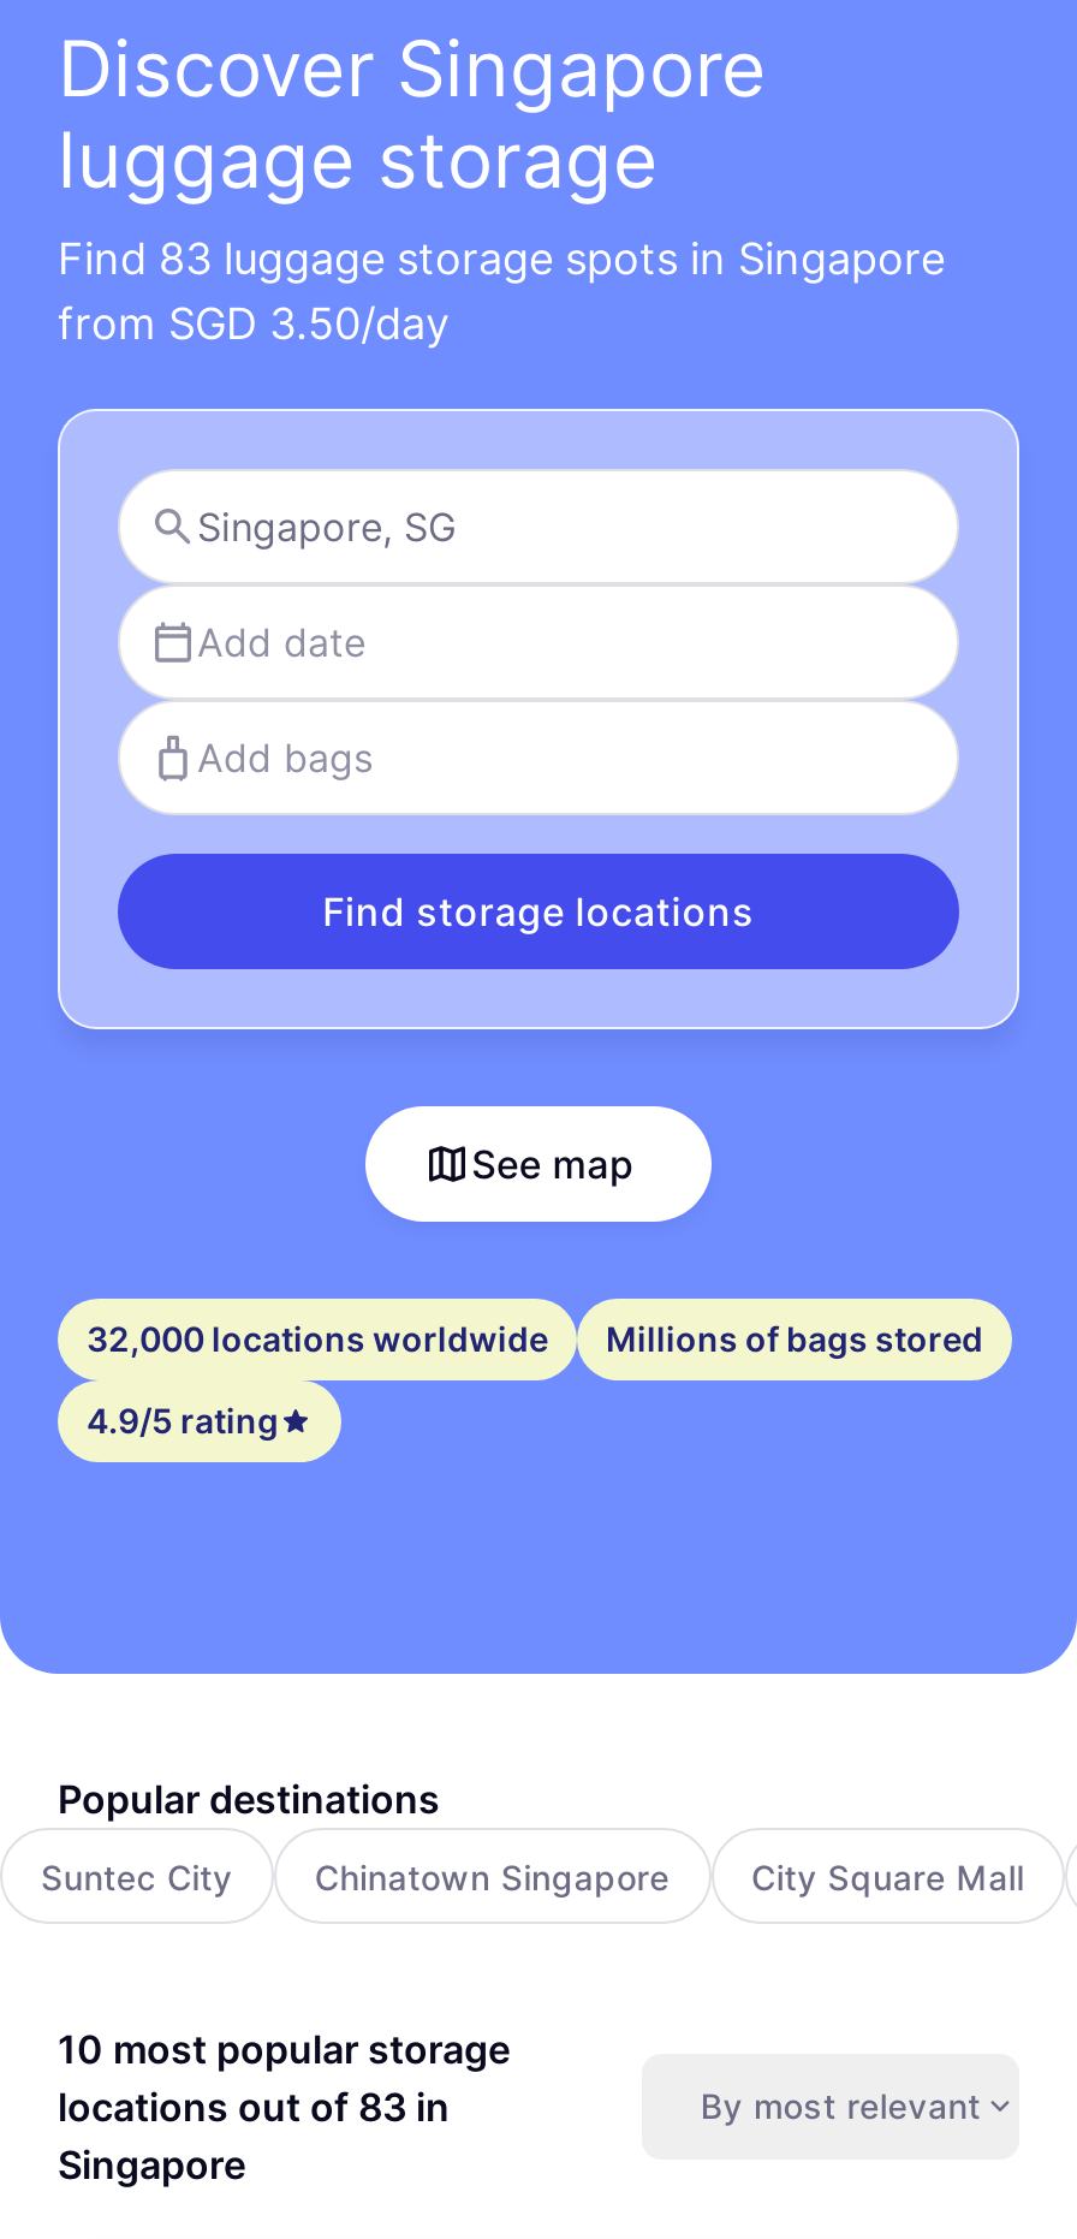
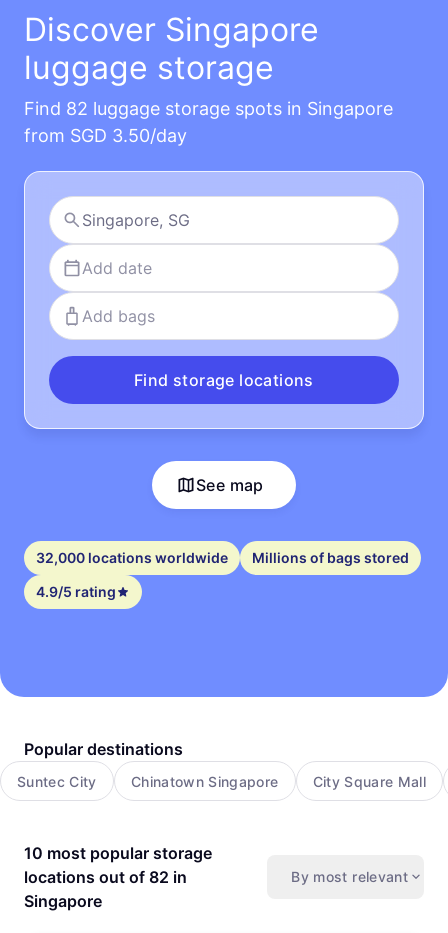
[58,233,945,284] Find 83 luggage storage spots in Singapore -> [24,98,393,119] Find 82 luggage storage spots in Singapore
[58,2083,450,2131] locations out of 83 in -> [24,867,187,887] locations out of 82 in

